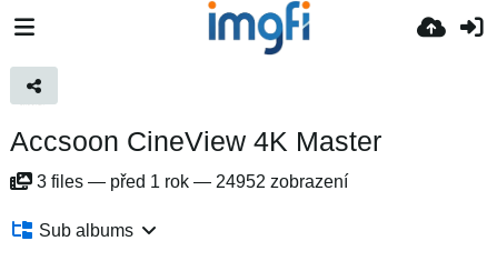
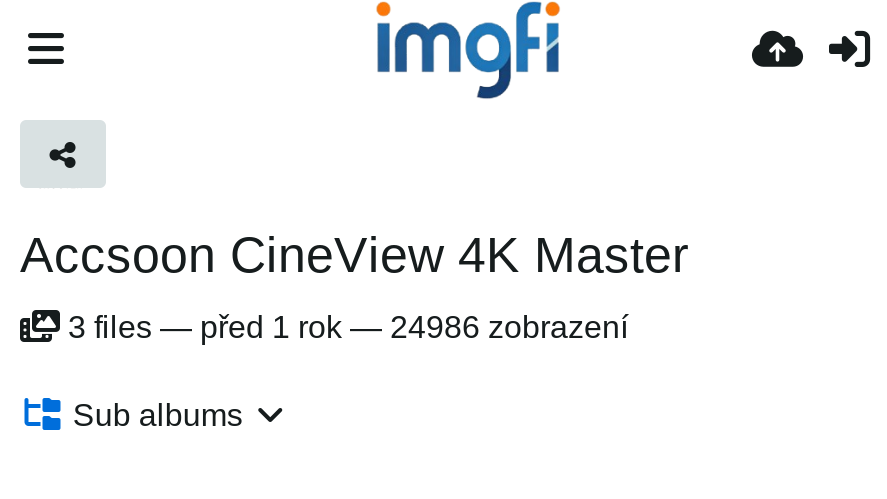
[37,172,348,191] 3 files — před 1 rok — 24952 zobrazení -> [68,310,628,344] 3 files — před 1 rok — 24986 zobrazení

